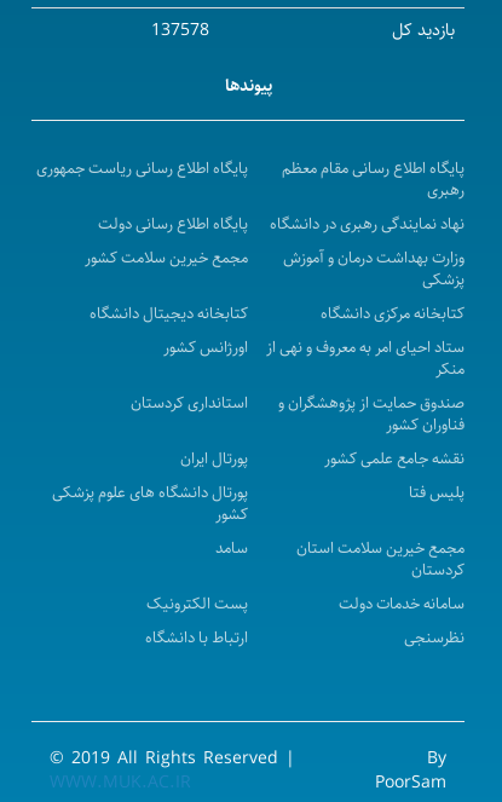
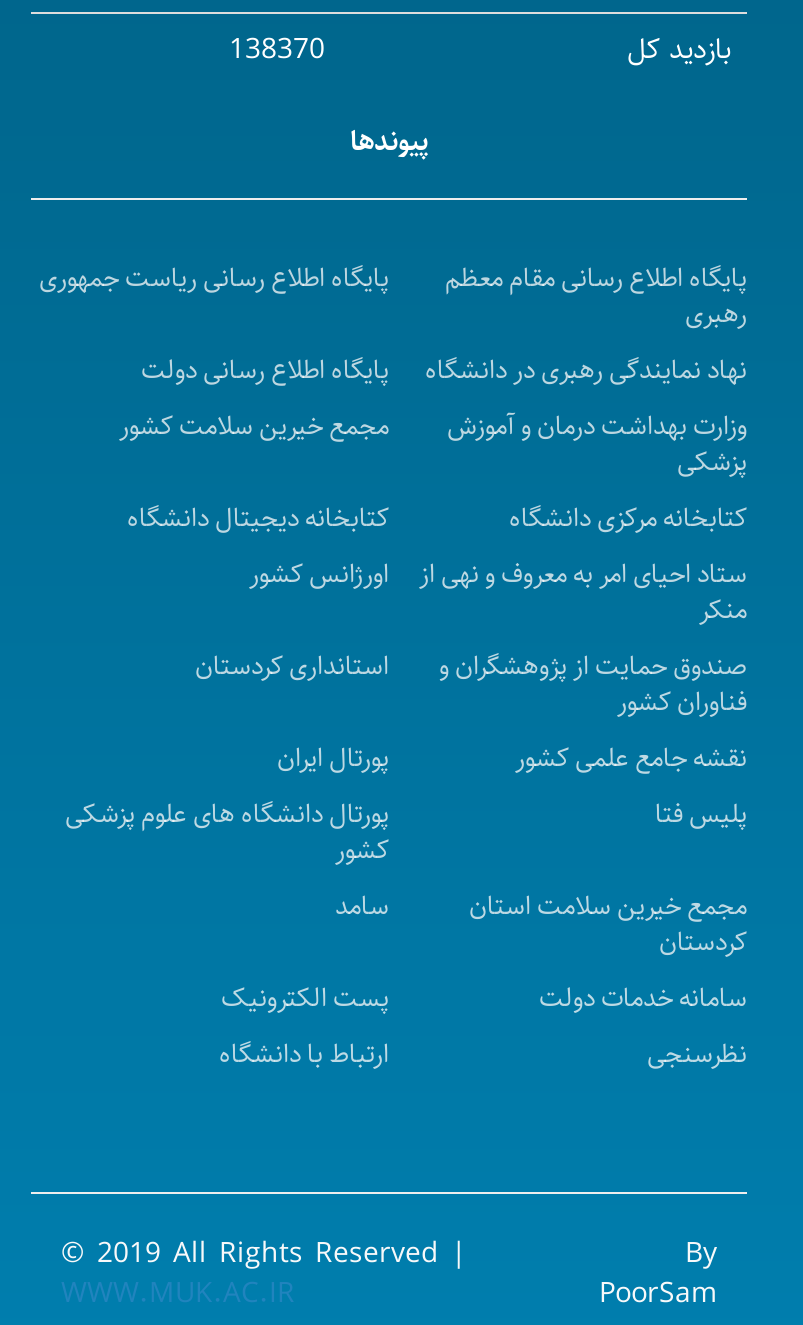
[151,17,209,44] 137578 -> [229,28,325,72] 138370

